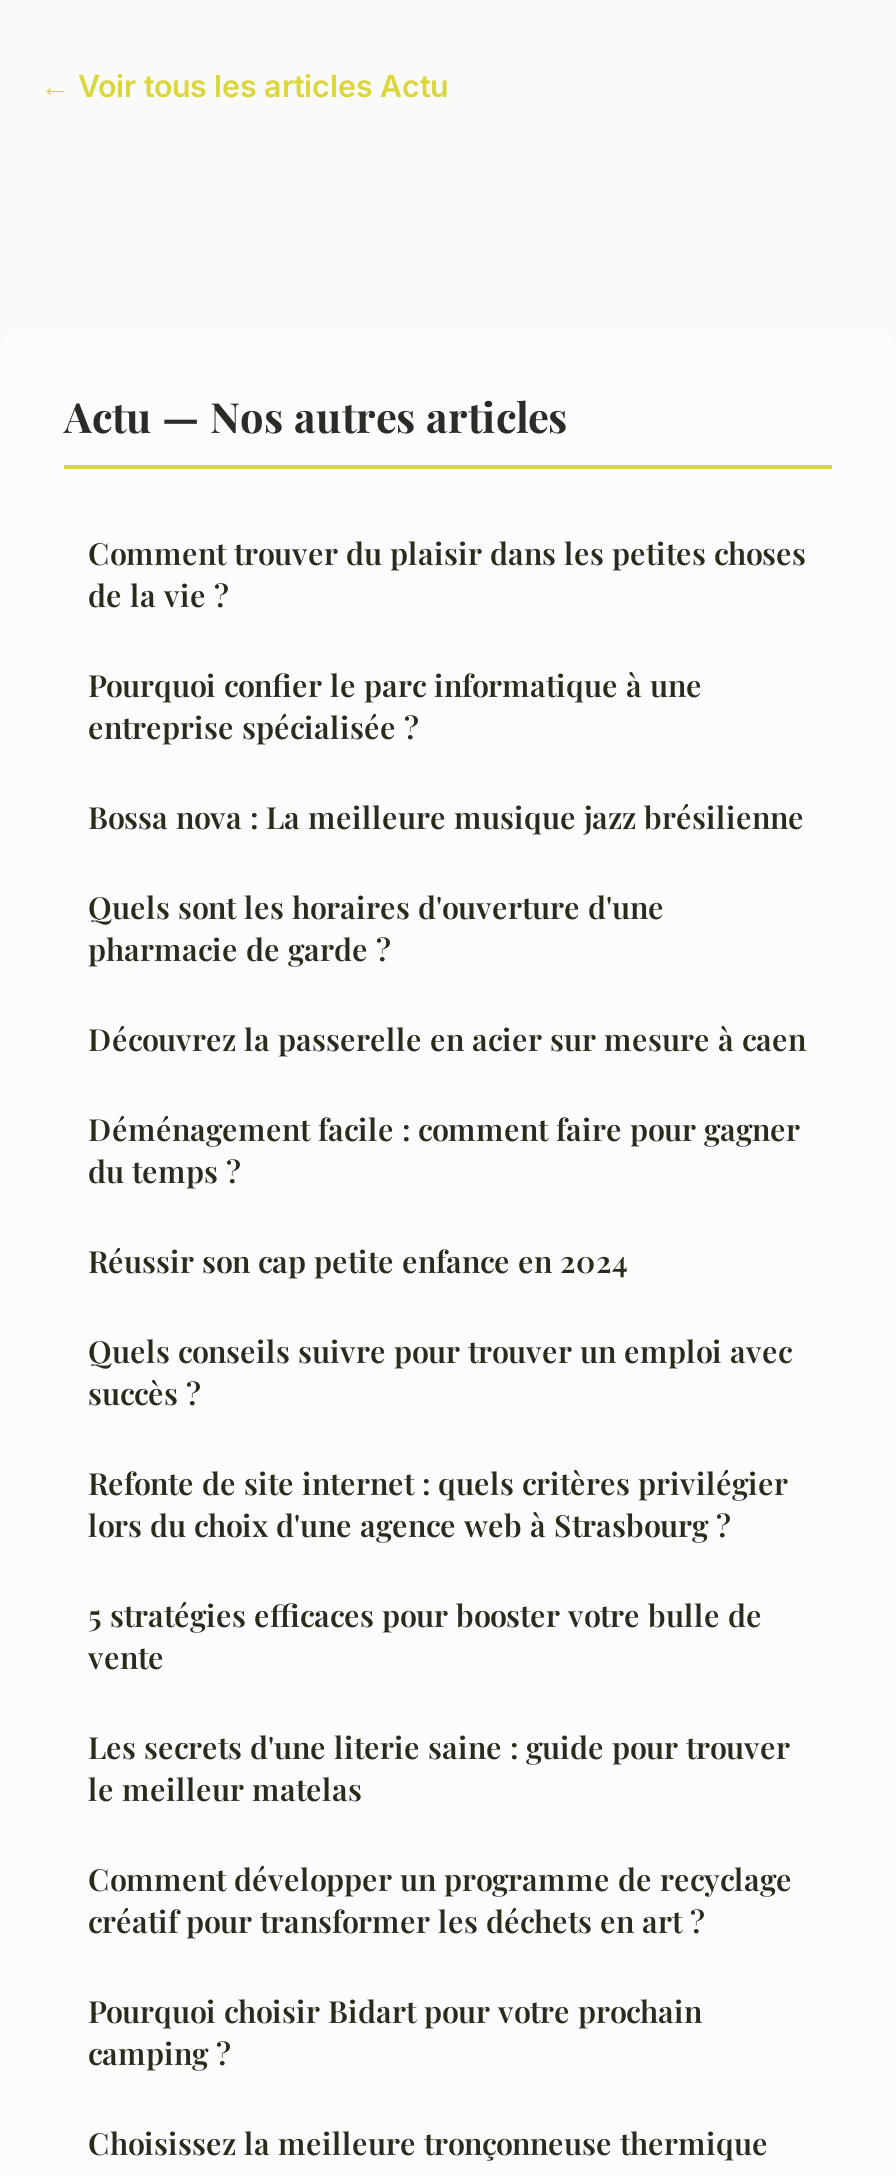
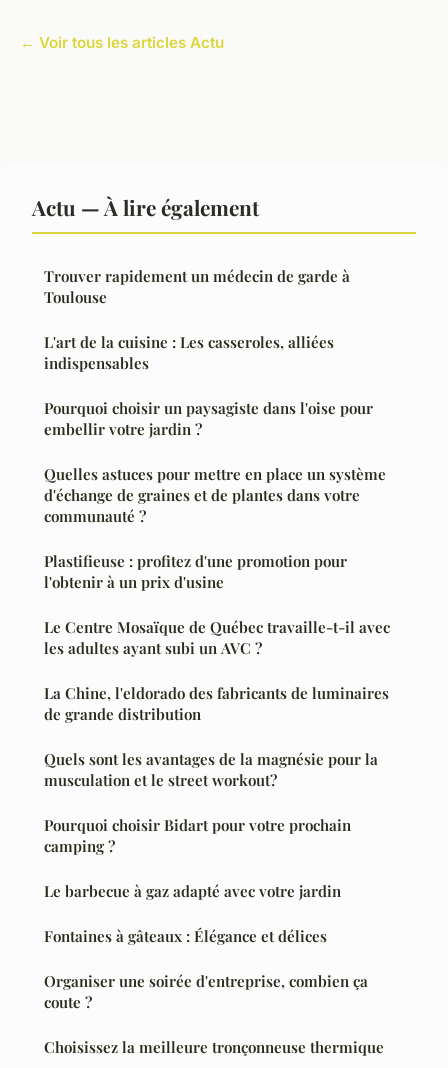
[64,386,806,1940] Actu — Nos autres articles | Comment trouver du plaisir dans les petites choses | de la vie ? | Pourquoi confier le parc informatique à une | entreprise spécialisée ? | Bossa nova : La meilleure musique jazz brésilienne | Quels sont les horaires d'ouverture d'une | pharmacie de garde ? | Découvrez la passerelle en acier sur mesure à caen | Déménagement facile : comment faire pour gagner | du temps ? | Réussir son cap petite enfance en 2024 | Quels conseils suivre pour trouver un emploi avec | succès ? | Refonte de site internet : quels critères privilégier | lors du choix d'une agence web à Strasbourg ? | 5 stratégies efficaces pour booster votre bulle de | vente | Les secrets d'une literie saine : guide pour trouver | le meilleur matelas | Comment développer un programme de recyclage | créatif pour transformer les déchets en art ? -> [32,193,390,790] Actu — À lire également | Trouver rapidement un médecin de garde à | Toulouse | L'art de la cuisine : Les casseroles, alliées | indispensables | Pourquoi choisir un paysagiste dans l'oise pour | embellir votre jardin ? | Quelles astuces pour mettre en place un système | d'échange de graines et de plantes dans votre | communauté ? | Plastifieuse : profitez d'une promotion pour | l'obtenir à un prix d'usine | Le Centre Mosaïque de Québec travaille-t-il avec | les adultes ayant subi un AVC ? | La Chine, l'eldorado des fabricants de luminaires | de grande distribution | Quels sont les avantages de la magnésie pour la | musculation et le street workout?
moved [88,1990,702,2072] -> [44,815,351,856]: Pourquoi choisir Bidart pour votre prochain | camping ?
none -> [44,881,368,1012] Le barbecue à gaz adapté avec votre jardin | Fontaines à gâteaux : Élégance et délices | Organiser une soirée d'entreprise, combien ça | coute ?

